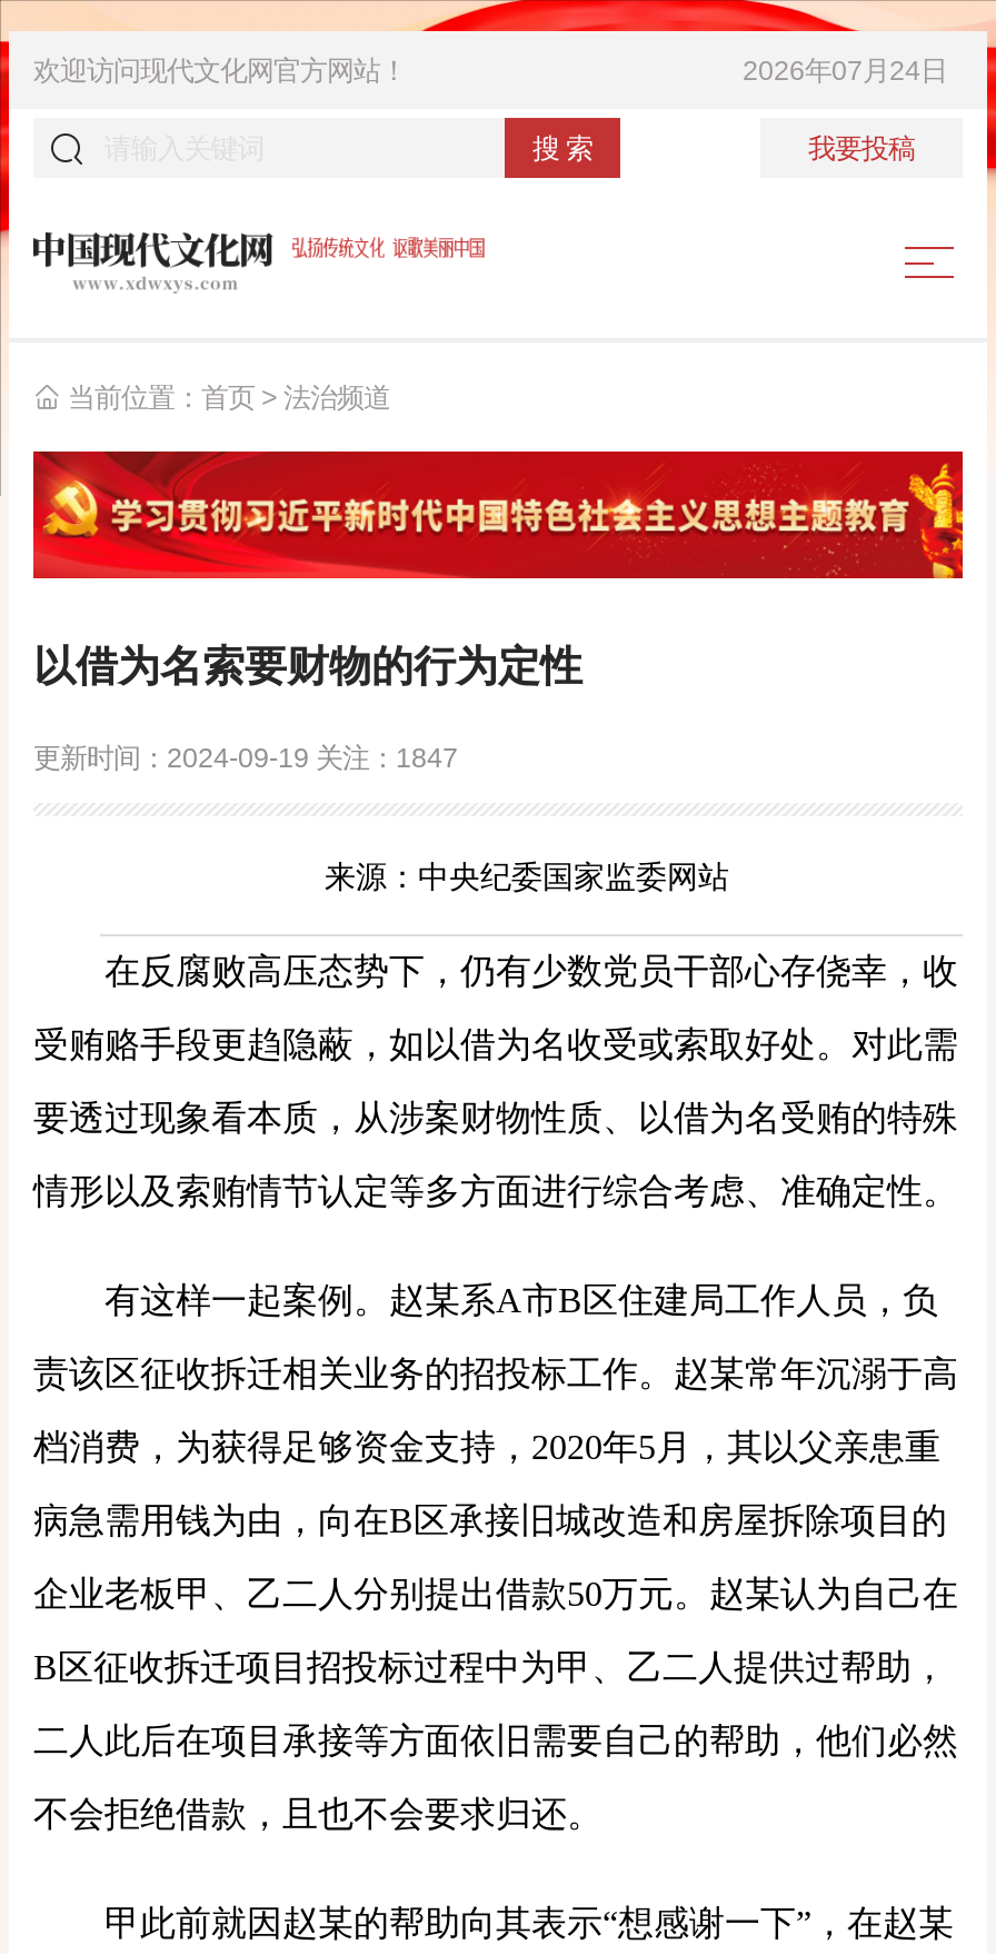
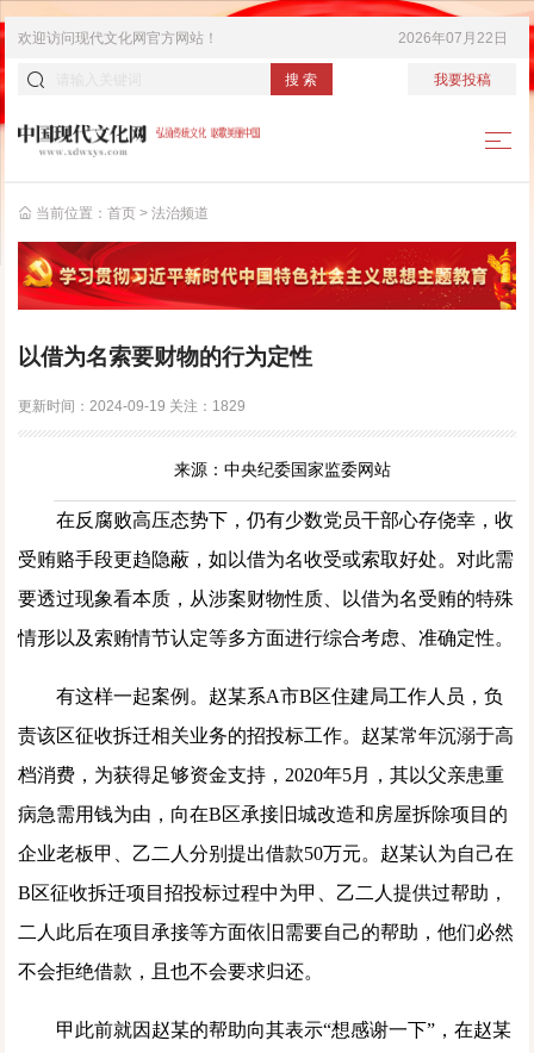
[743,54,947,86] 2026年07月24日 -> [398,29,508,46] 2026年07月22日
[33,742,458,773] 更新时间：2024-09-19关注：1847 -> [18,397,246,414] 更新时间：2024-09-19关注：1829

